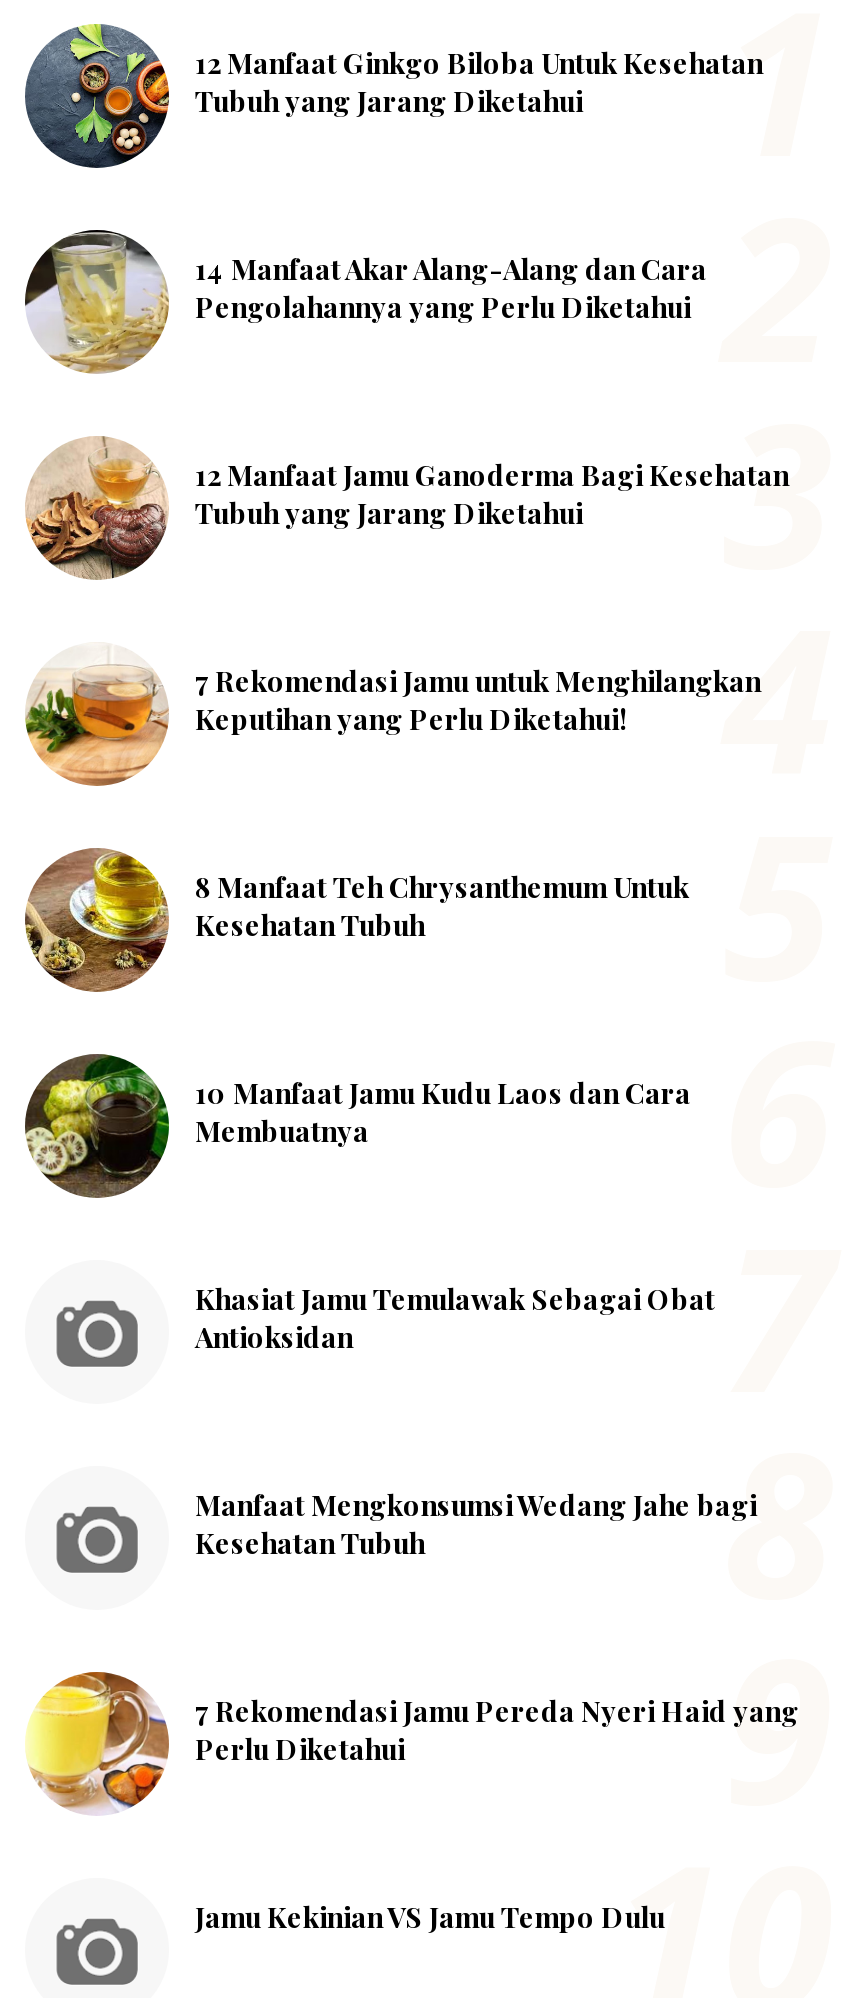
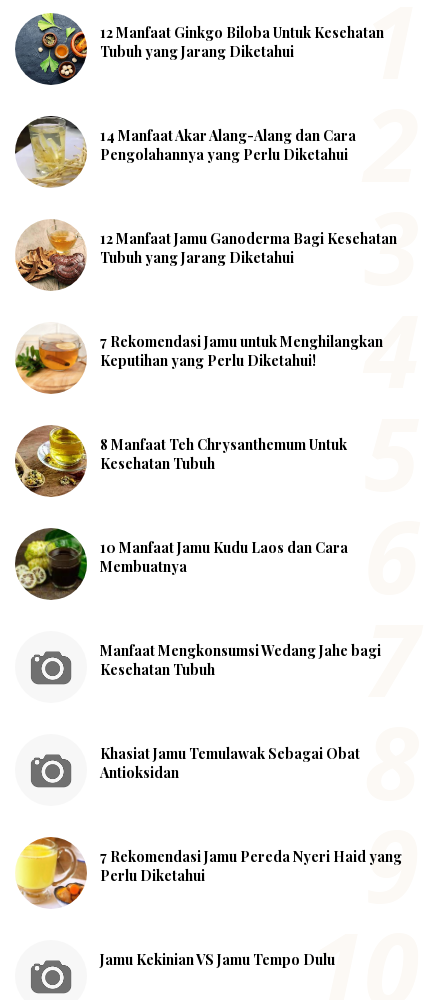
moved [195,1280,715,1356] -> [100,744,360,782]: Khasiat Jamu Temulawak Sebagai Obat | Antioksidan
moved [195,1486,757,1562] -> [100,641,381,679]: Manfaat Mengkonsumsi Wedang Jahe bagi | Kesehatan Tubuh

